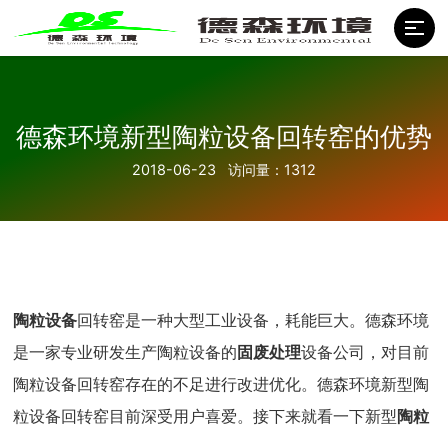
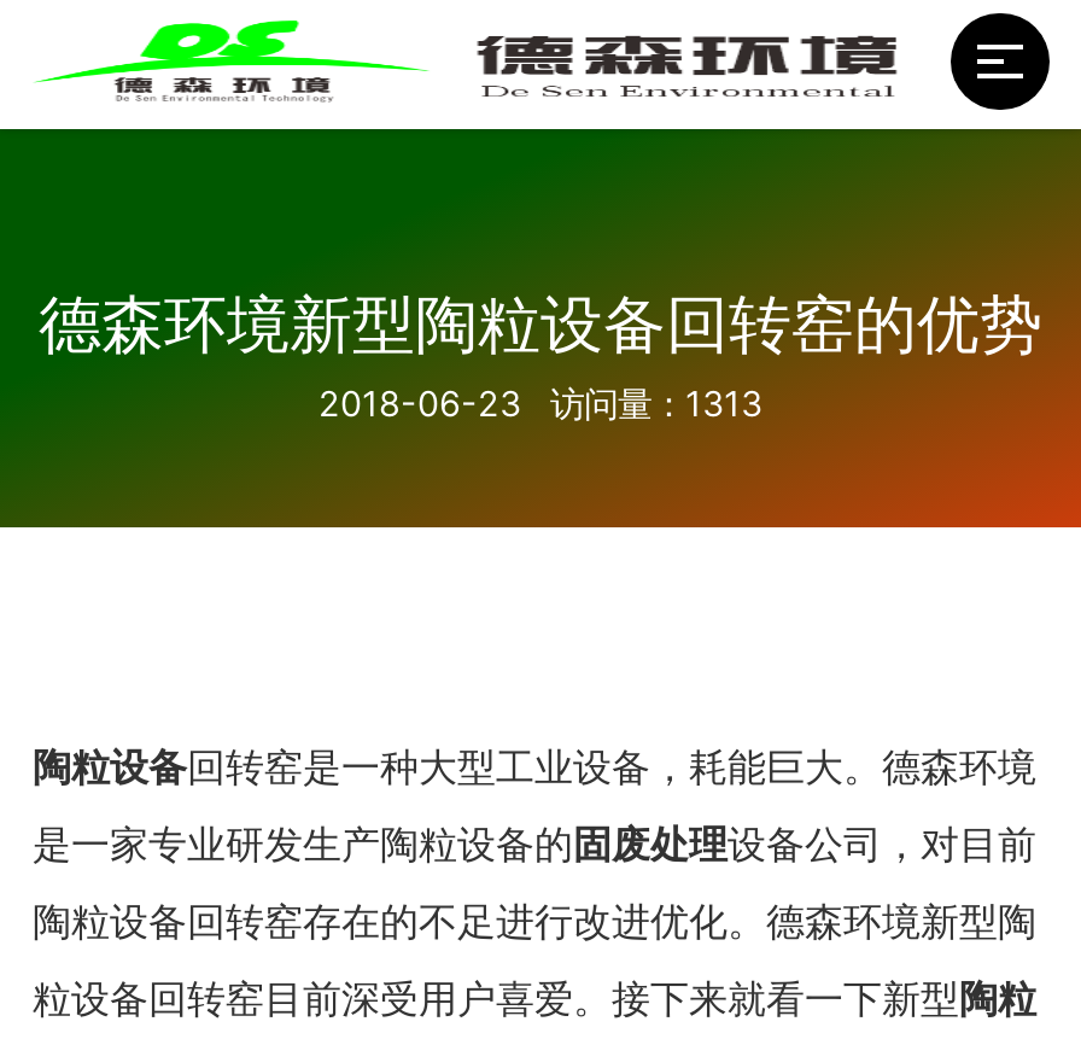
[132,161,316,178] 2018-06-23 访问量：1312 -> [319,382,762,423] 2018-06-23 访问量：1313

